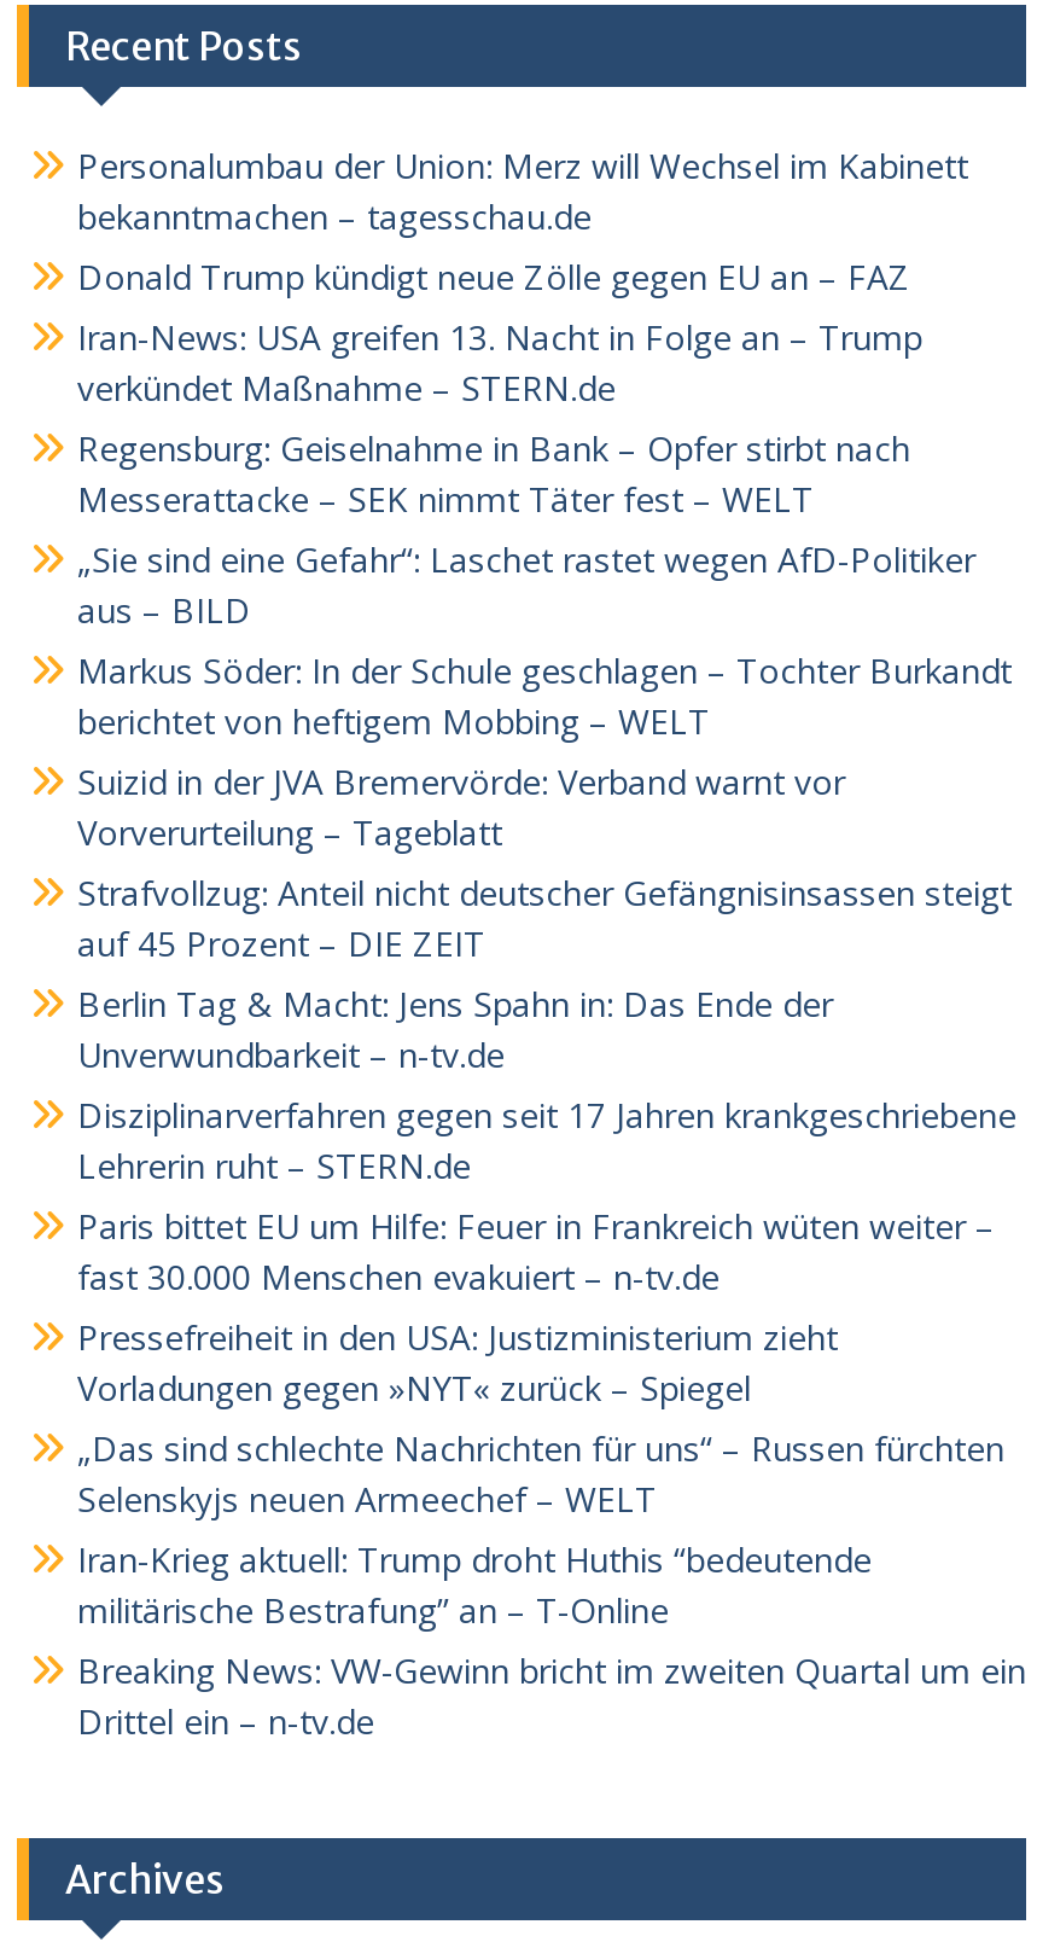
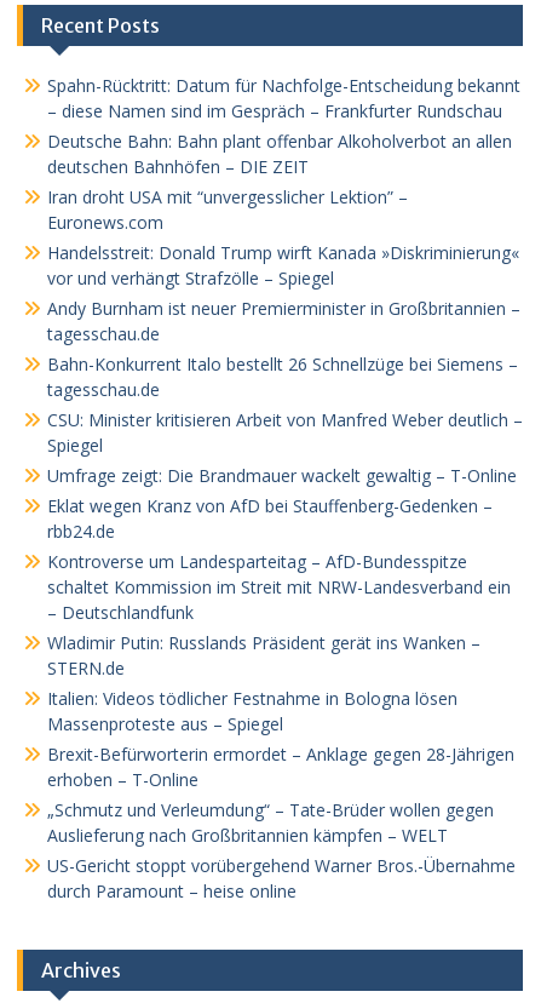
[77,143,1026,1744] Personalumbau der Union: Merz will Wechsel im Kabinett | bekanntmachen – tagesschau.de | Donald Trump kündigt neue Zölle gegen EU an – FAZ | Iran-News: USA greifen 13. Nacht in Folge an – Trump | verkündet Maßnahme – STERN.de | Regensburg: Geiselnahme in Bank – Opfer stirbt nach | Messerattacke – SEK nimmt Täter fest – WELT | „Sie sind eine Gefahr“: Laschet rastet wegen AfD-Politiker | aus – BILD | Markus Söder: In der Schule geschlagen – Tochter Burkandt | berichtet von heftigem Mobbing – WELT | Suizid in der JVA Bremervörde: Verband warnt vor | Vorverurteilung – Tageblatt | Strafvollzug: Anteil nicht deutscher Gefängnisinsassen steigt | auf 45 Prozent – DIE ZEIT | Berlin Tag & Macht: Jens Spahn in: Das Ende der | Unverwundbarkeit – n-tv.de | Disziplinarverfahren gegen seit 17 Jahren krankgeschriebene | Lehrerin ruht – STERN.de | Paris bittet EU um Hilfe: Feuer in Frankreich wüten weiter – | fast 30.000 Menschen evakuiert – n-tv.de | Pressefreiheit in den USA: Justizministerium zieht | Vorladungen gegen »NYT« zurück – Spiegel | „Das sind schlechte Nachrichten für uns“ – Russen fürchten | Selenskyjs neuen Armeechef – WELT | Iran-Krieg aktuell: Trump droht Huthis “bedeutende | militärische Bestrafung” an – T-Online | Breaking News: VW-Gewinn bricht im zweiten Quartal um ein | Drittel ein – n-tv.de -> [47,74,523,902] Spahn-Rücktritt: Datum für Nachfolge-Entscheidung bekannt | – diese Namen sind im Gespräch – Frankfurter Rundschau | Deutsche Bahn: Bahn plant offenbar Alkoholverbot an allen | deutschen Bahnhöfen – DIE ZEIT | Iran droht USA mit “unvergesslicher Lektion” – | Euronews.com | Handelsstreit: Donald Trump wirft Kanada »Diskriminierung« | vor und verhängt Strafzölle – Spiegel | Andy Burnham ist neuer Premierminister in Großbritannien – | tagesschau.de | Bahn-Konkurrent Italo bestellt 26 Schnellzüge bei Siemens – | tagesschau.de | CSU: Minister kritisieren Arbeit von Manfred Weber deutlich – | Spiegel | Umfrage zeigt: Die Brandmauer wackelt gewaltig – T-Online | Eklat wegen Kranz von AfD bei Stauffenberg-Gedenken – | rbb24.de | Kontroverse um Landesparteitag – AfD-Bundesspitze | schaltet Kommission im Streit mit NRW-Landesverband ein | – Deutschlandfunk | Wladimir Putin: Russlands Präsident gerät ins Wanken – | STERN.de | Italien: Videos tödlicher Festnahme in Bologna lösen | Massenproteste aus – Spiegel | Brexit-Befürworterin ermordet – Anklage gegen 28-Jährigen | erhoben – T-Online | „Schmutz und Verleumdung“ – Tate-Brüder wollen gegen | Auslieferung nach Großbritannien kämpfen – WELT | US-Gericht stoppt vorübergehend Warner Bros.-Übernahme | durch Paramount – heise online

